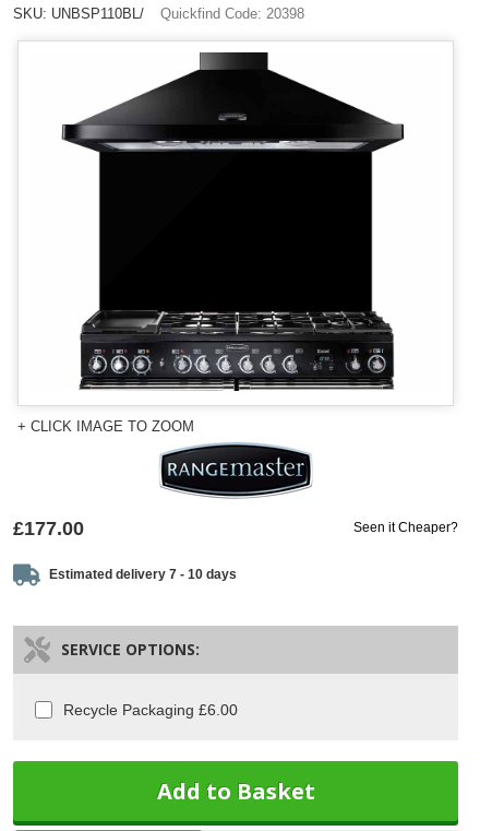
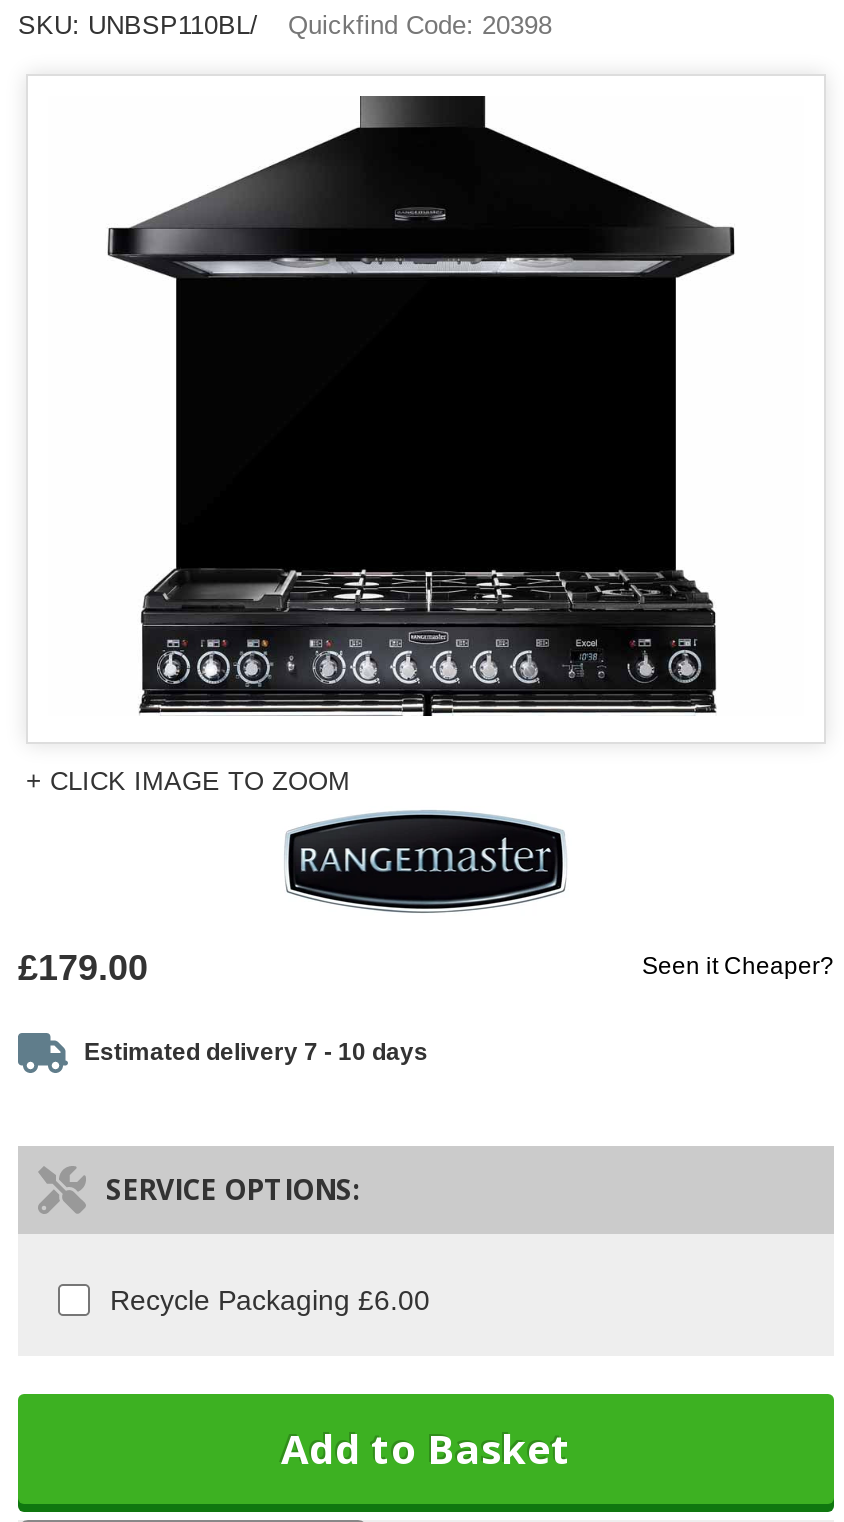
[13,517,84,539] £177.00 -> [18,947,148,987] £179.00

